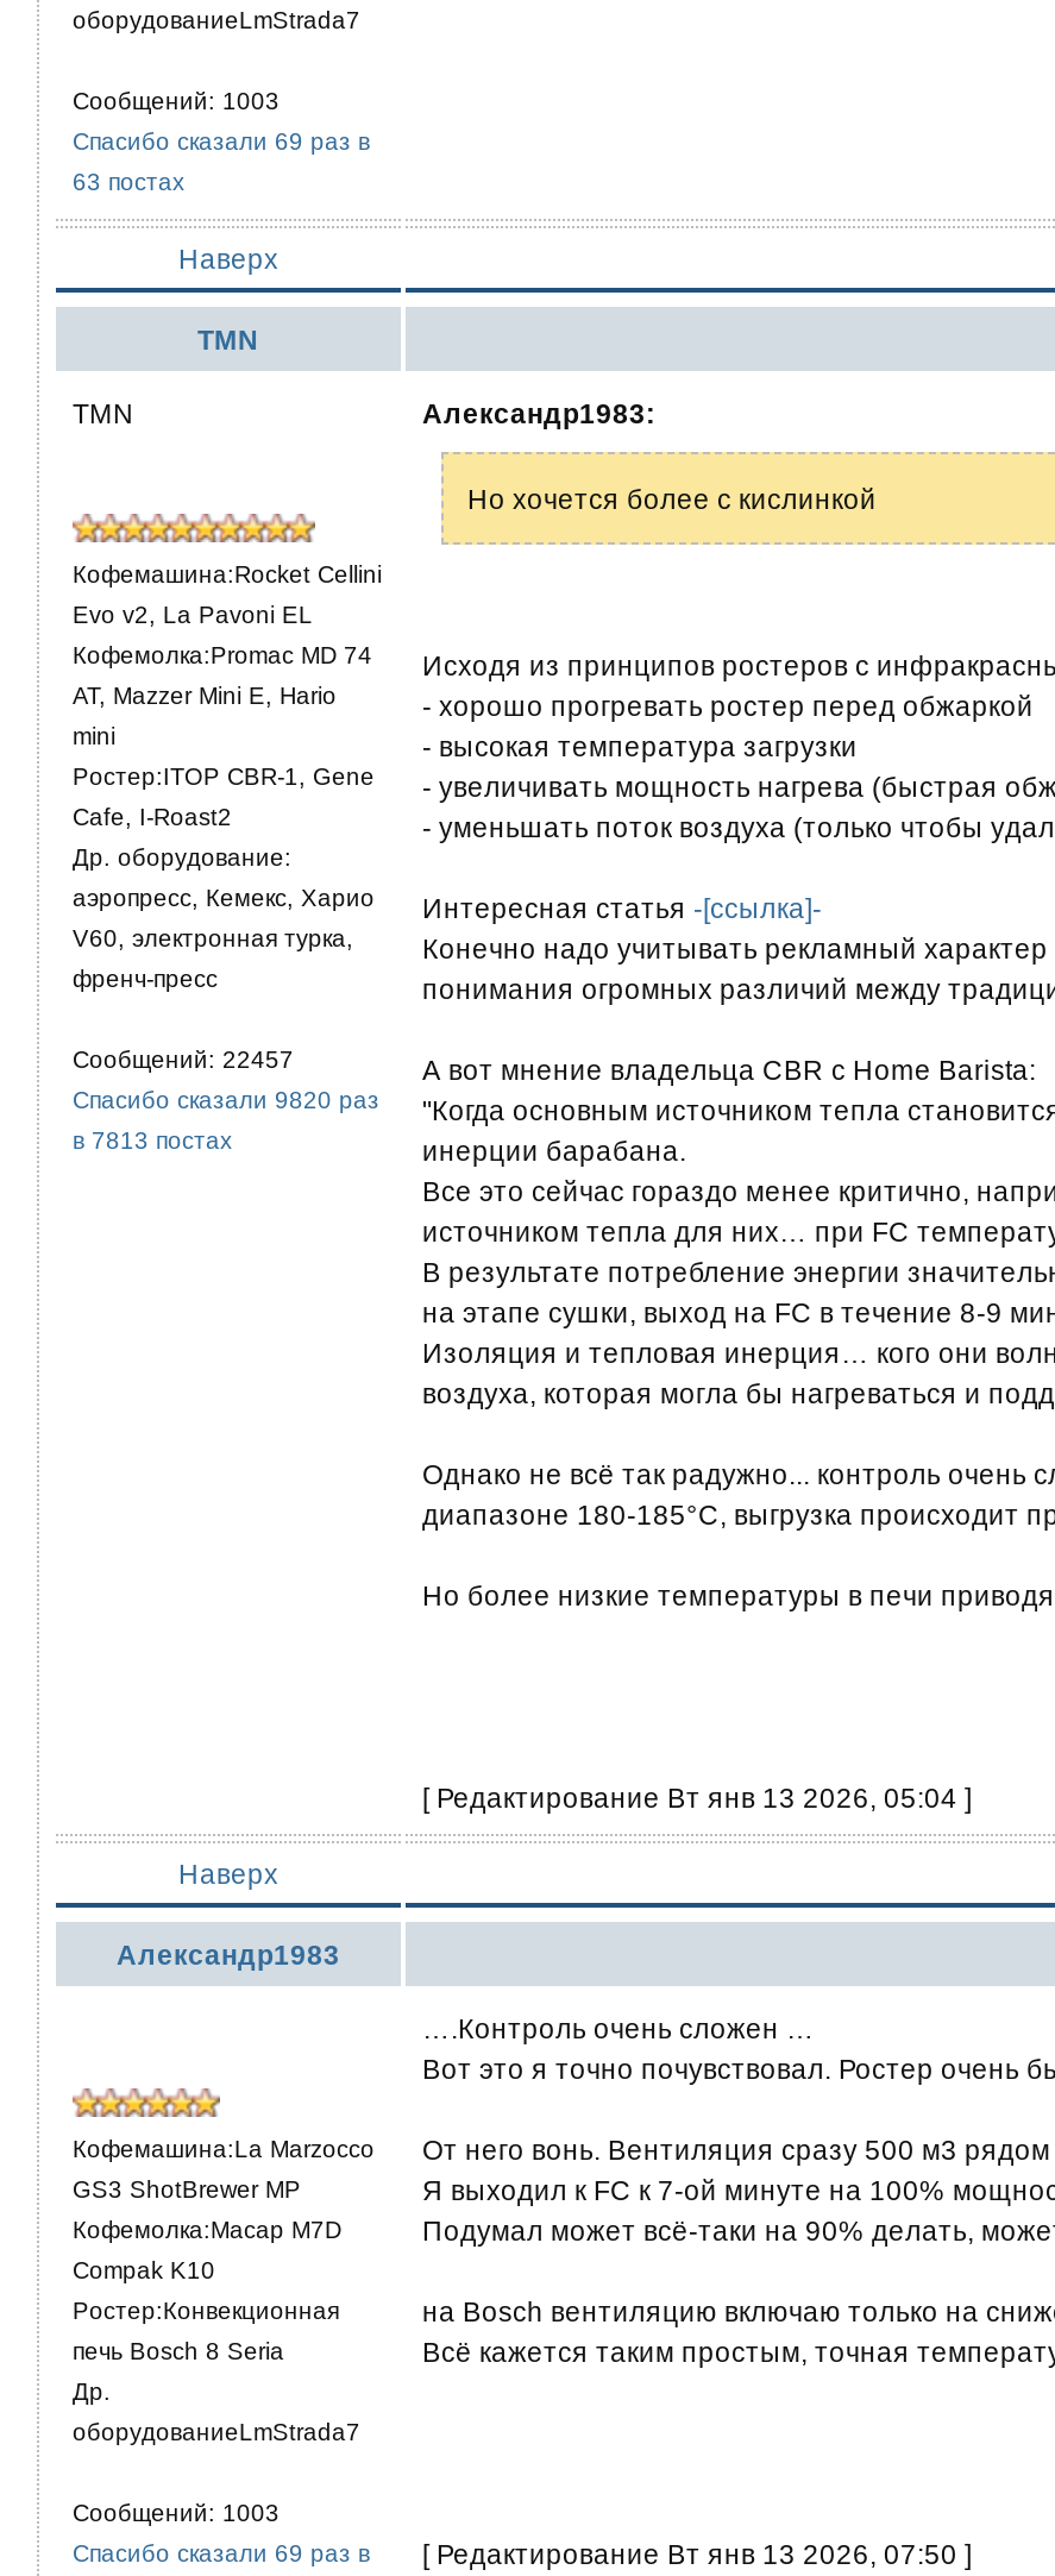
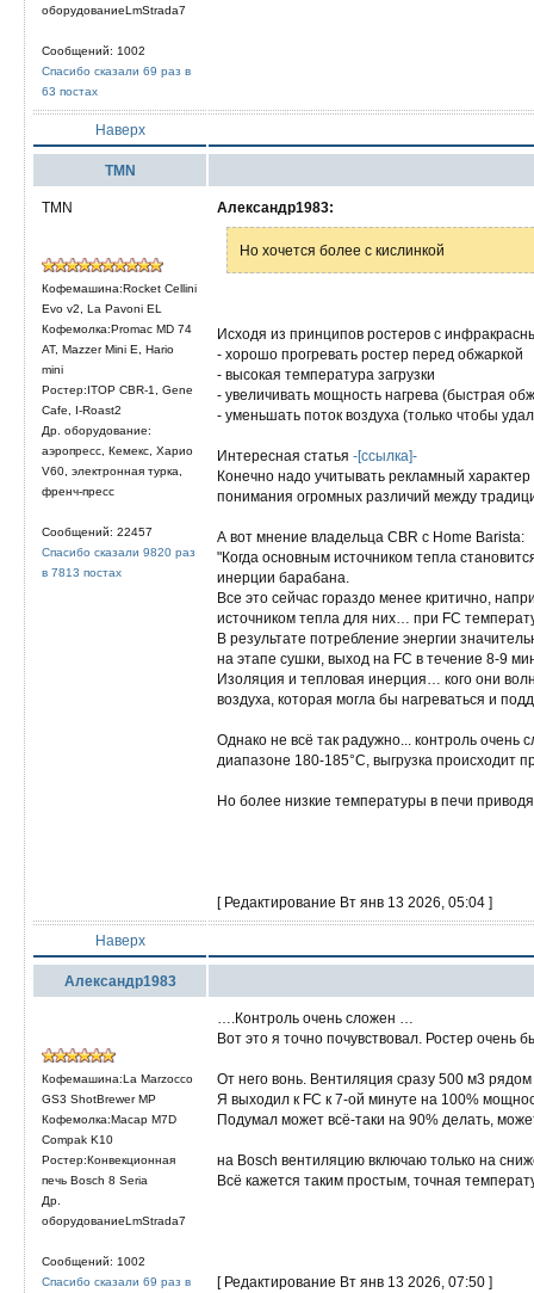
[73,88,280,114] Сообщений: 1003 -> [42,44,145,57] Сообщений: 1002
[73,2500,280,2526] Сообщений: 1003 -> [42,1255,145,1268] Сообщений: 1002

